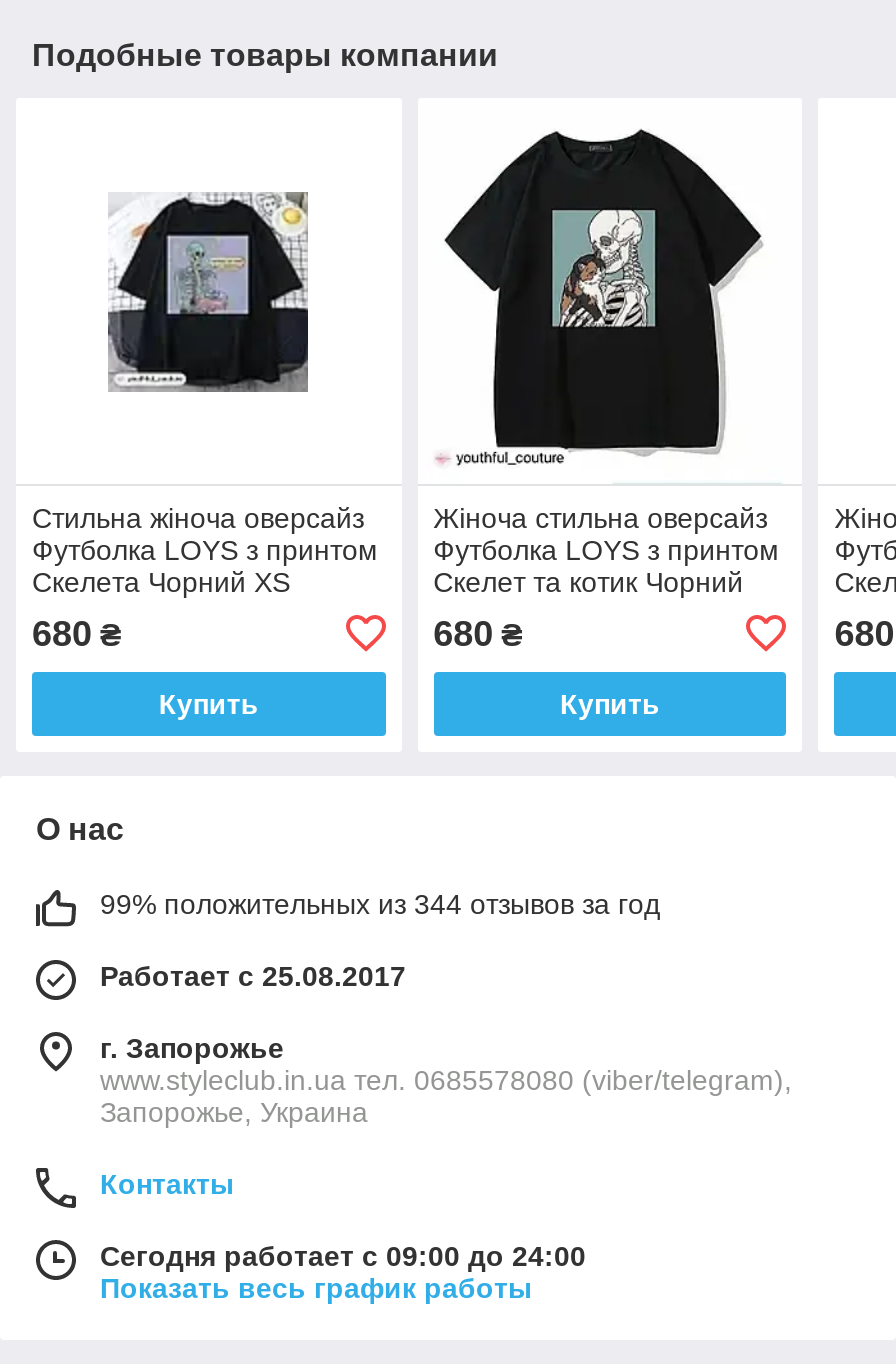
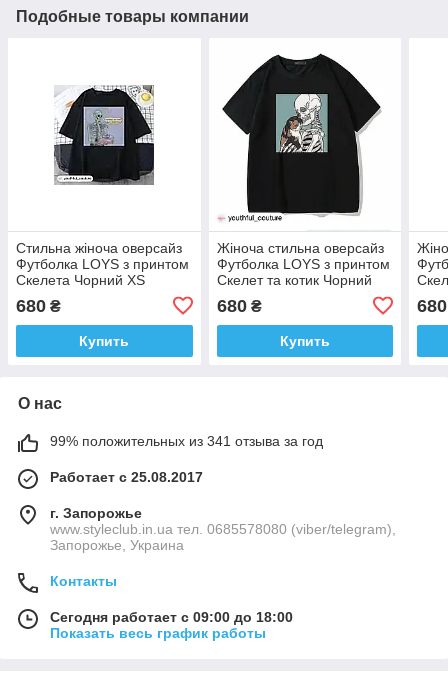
[100,888,660,920] 99% положительных из 344 отзывов за год -> [50,433,323,449] 99% положительных из 341 отзыва за год
[100,1240,586,1272] Сегодня работает с 09:00 до 24:00 -> [50,609,293,625] Сегодня работает с 09:00 до 18:00

